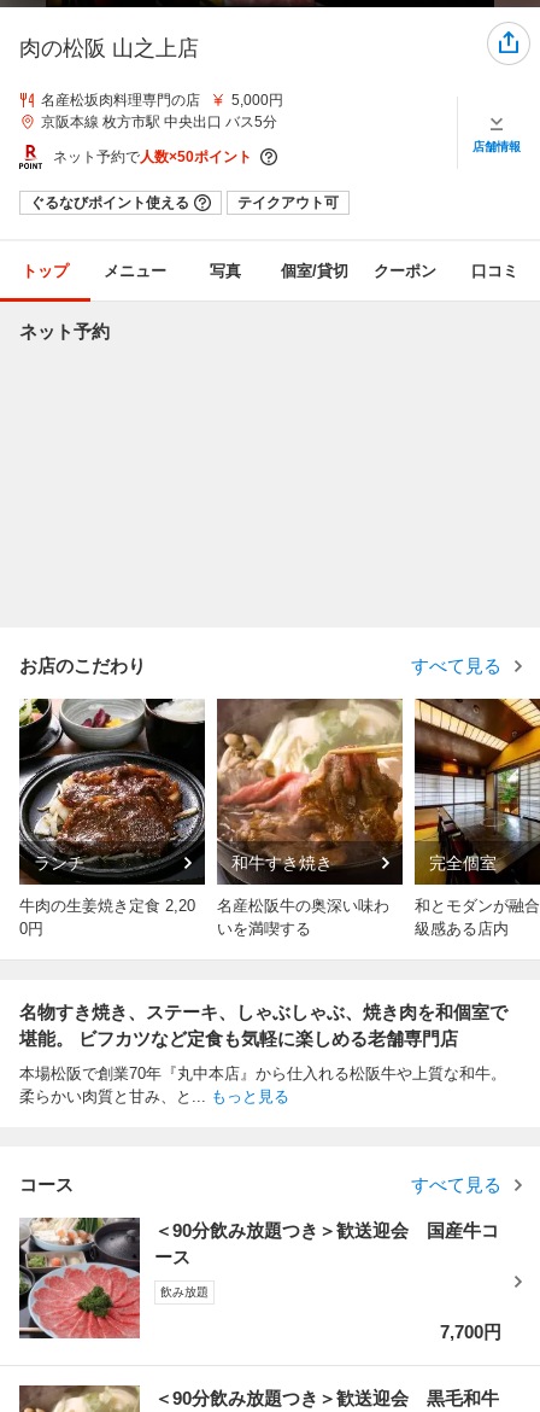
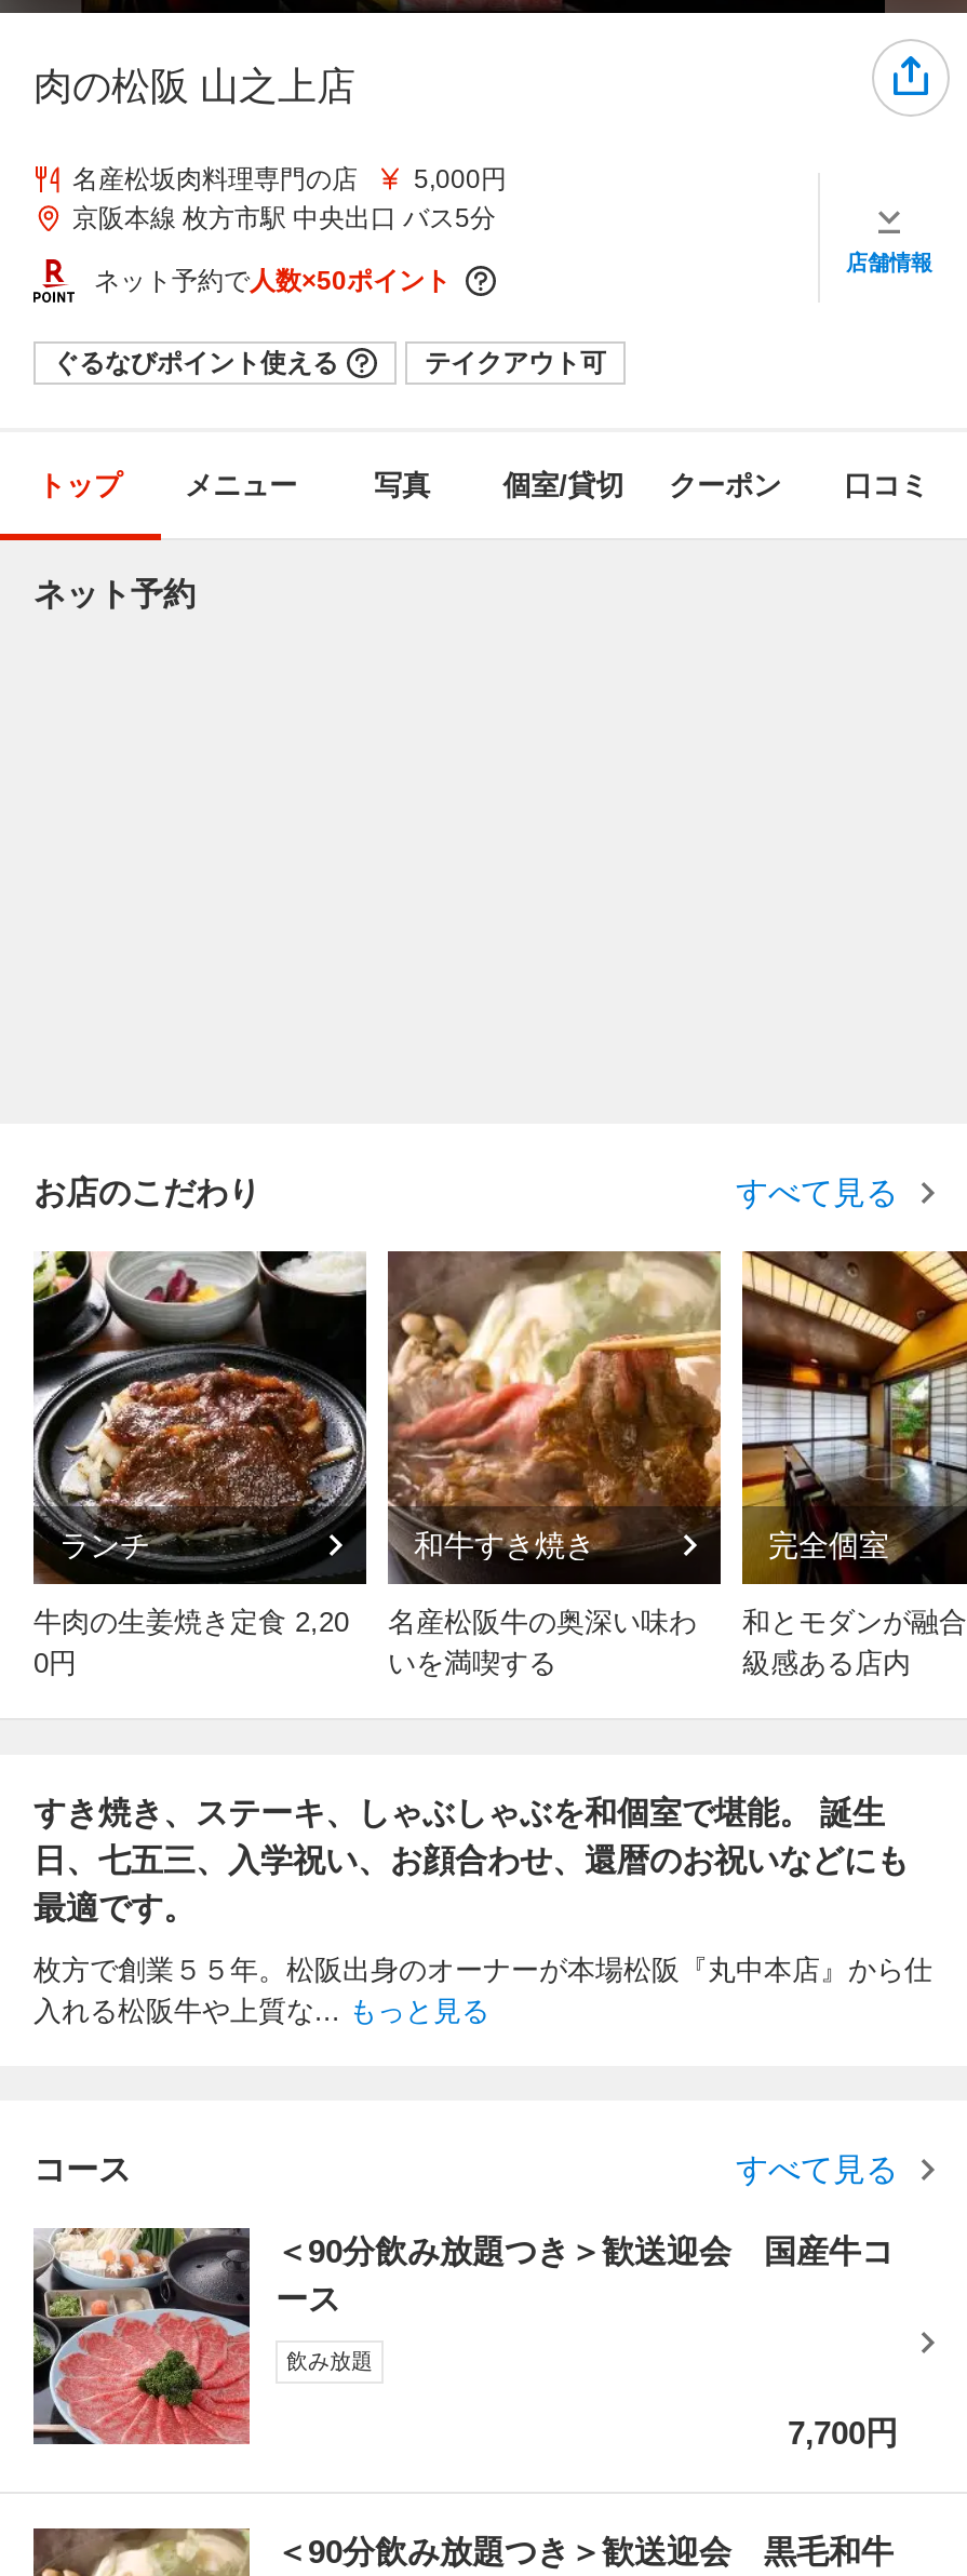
[19,1002,507,1049] 名物すき焼き、ステーキ、しゃぶしゃぶ、焼き肉を和個室で | 堪能。 ビフカツなど定食も気軽に楽しめる老舗専門店 -> [33,1794,909,1926] すき焼き、ステーキ、しゃぶしゃぶを和個室で堪能。 誕生 | 日、七五三、入学祝い、お顔合わせ、還暦のお祝いなどにも | 最適です。
[19,1064,506,1105] 本場松阪で創業70年『丸中本店』から仕入れる松阪牛や上質な和牛。 | 柔らかい肉質と甘み、と...もっと見る -> [33,1954,932,2027] 枚方で創業５５年。松阪出身のオーナーが本場松阪『丸中本店』から仕 | 入れる松阪牛や上質な...もっと見る

